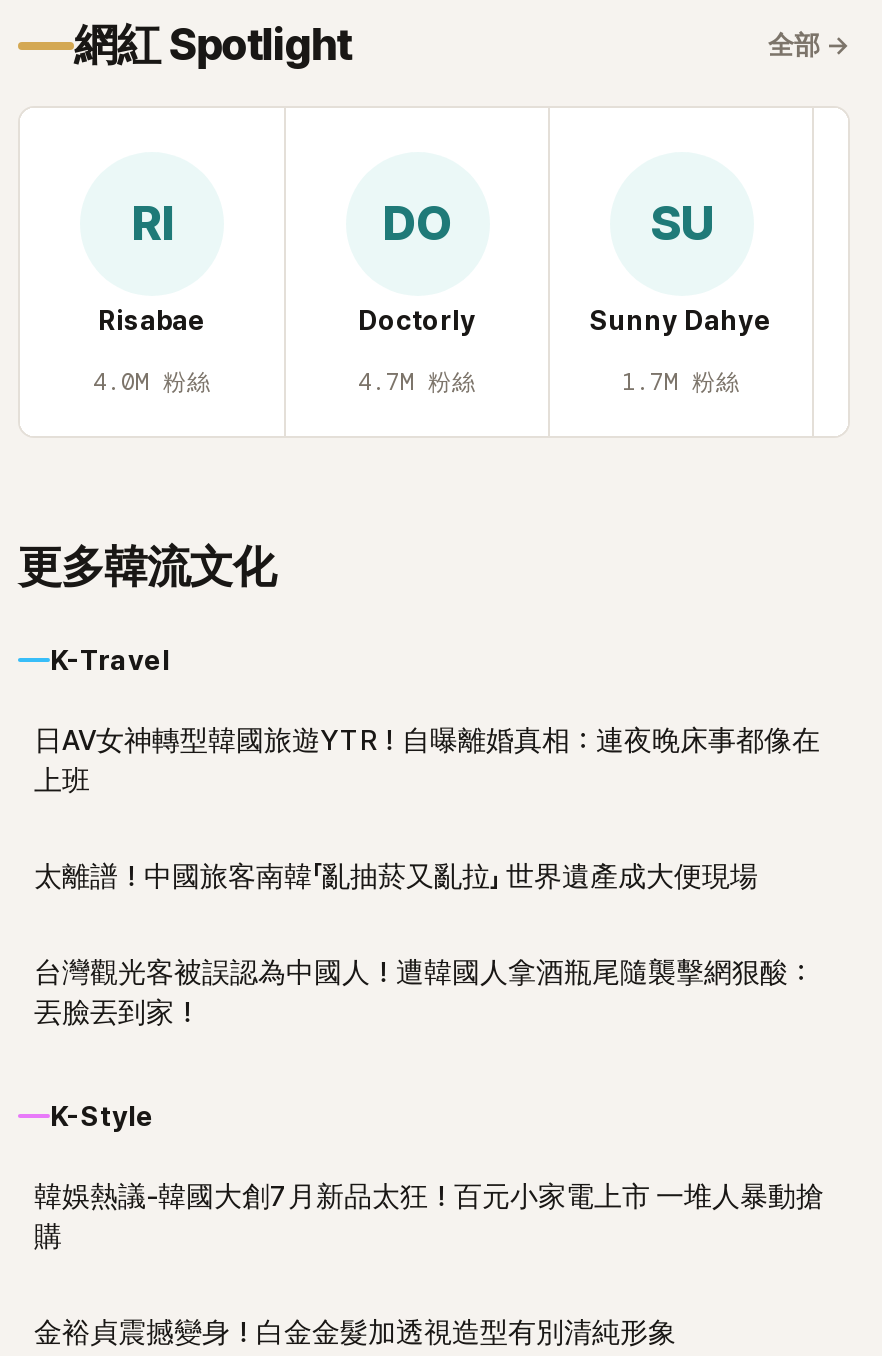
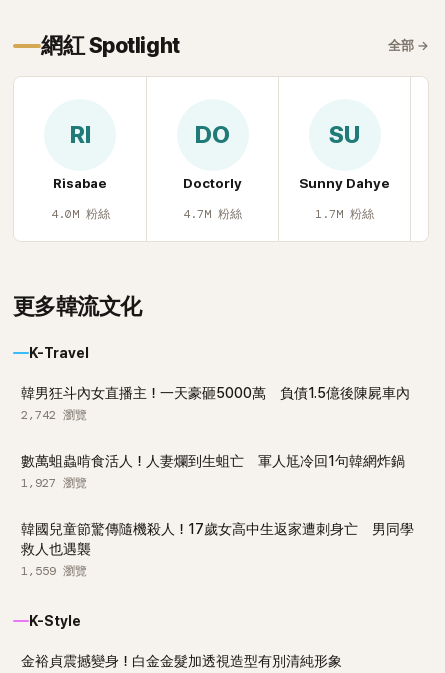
[34,724,820,796] 日AV女神轉型韓國旅遊YTR！自曝離婚真相：連夜晚床事都像在 | 上班 -> [21,385,409,423] 韓男狂斗內女直播主！一天豪砸5000萬 負債1.5億後陳屍車內 | 2,742 瀏覽
[34,860,758,892] 太離譜！中國旅客南韓「亂抽菸又亂拉」 世界遺產成大便現場 -> [21,453,404,491] 數萬蛆蟲啃食活人！人妻爛到生蛆亡 軍人尪冷回1句韓網炸鍋 | 1,927 瀏覽
[34,956,814,1028] 台灣觀光客被誤認為中國人！遭韓國人拿酒瓶尾隨襲擊網狠酸： | 丟臉丟到家！ -> [21,521,414,579] 韓國兒童節驚傳隨機殺人！17歲女高中生返家遭刺身亡 男同學 | 救人也遇襲 | 1,559 瀏覽
moved [50,1100,154,1132] -> [29,613,81,629]: K-Style
[34,1180,824,1252] 韓娛熱議-韓國大創7月新品太狂！百元小家電上市 一堆人暴動搶 | 購 -> none

